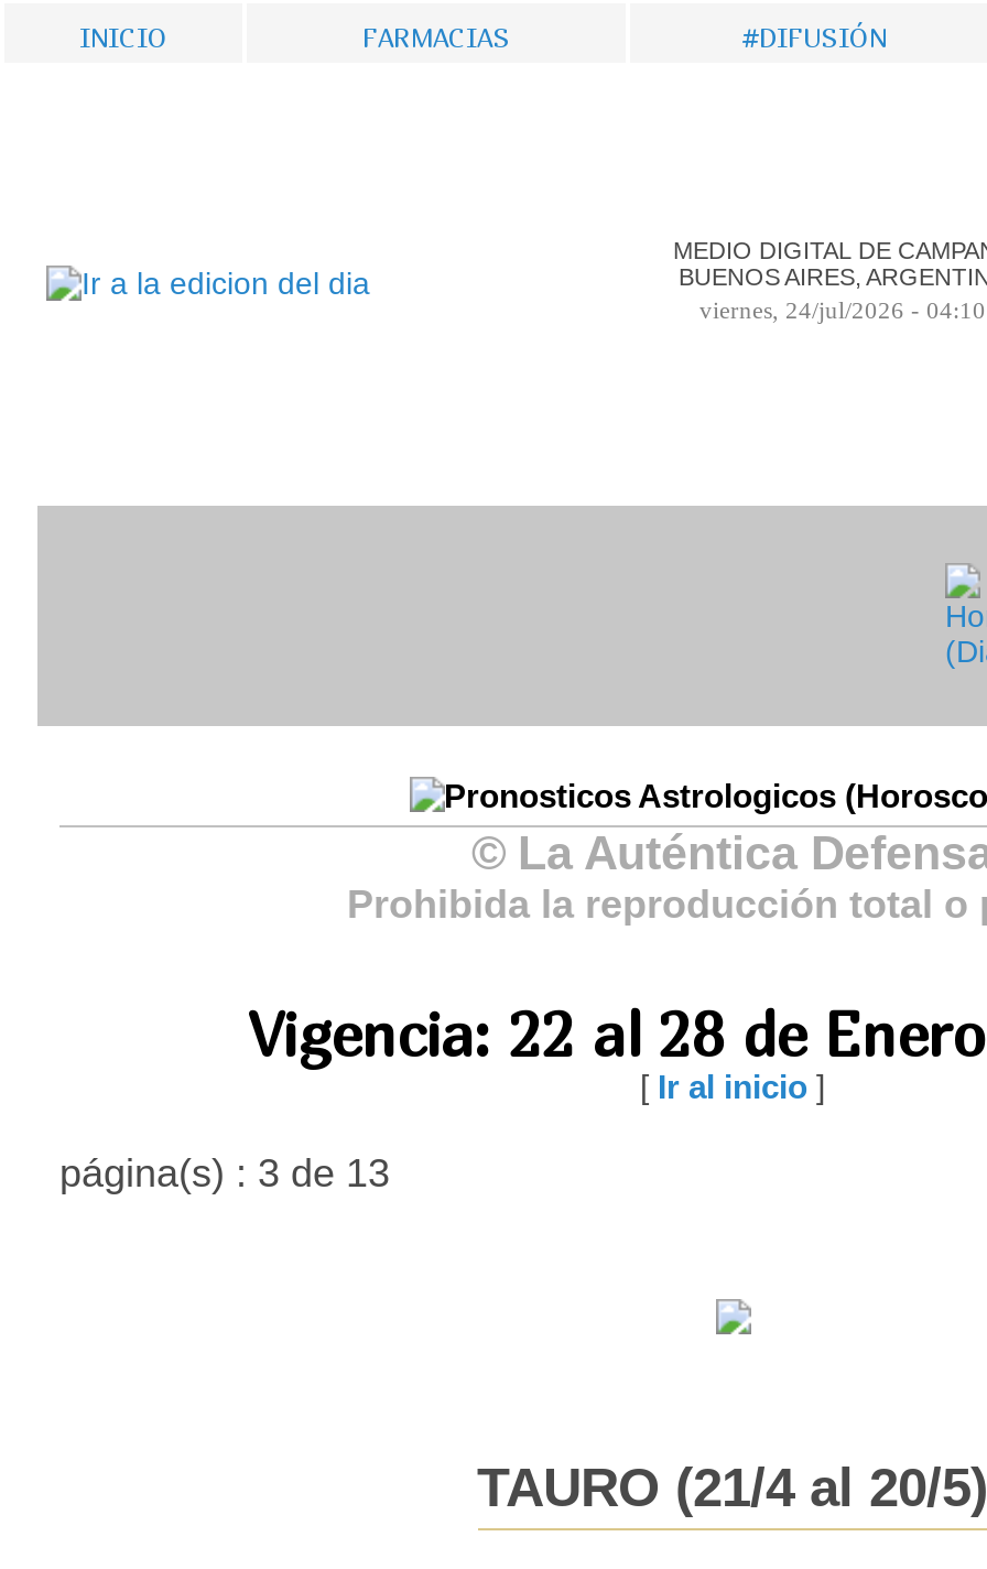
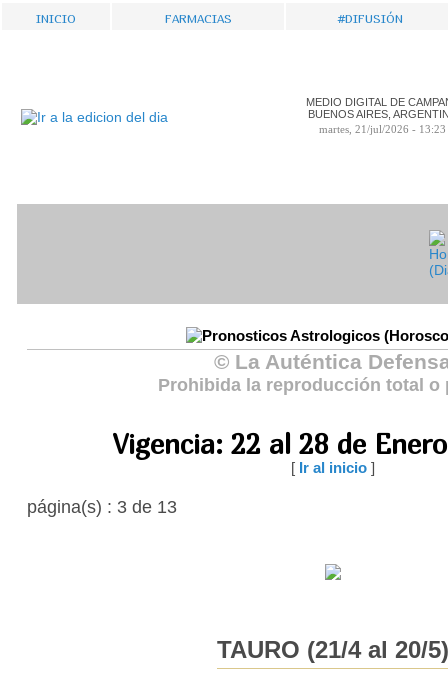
[699,296,986,323] viernes, 24/jul/2026 - 04:10 -> [319,123,446,135] martes, 21/jul/2026 - 13:23

